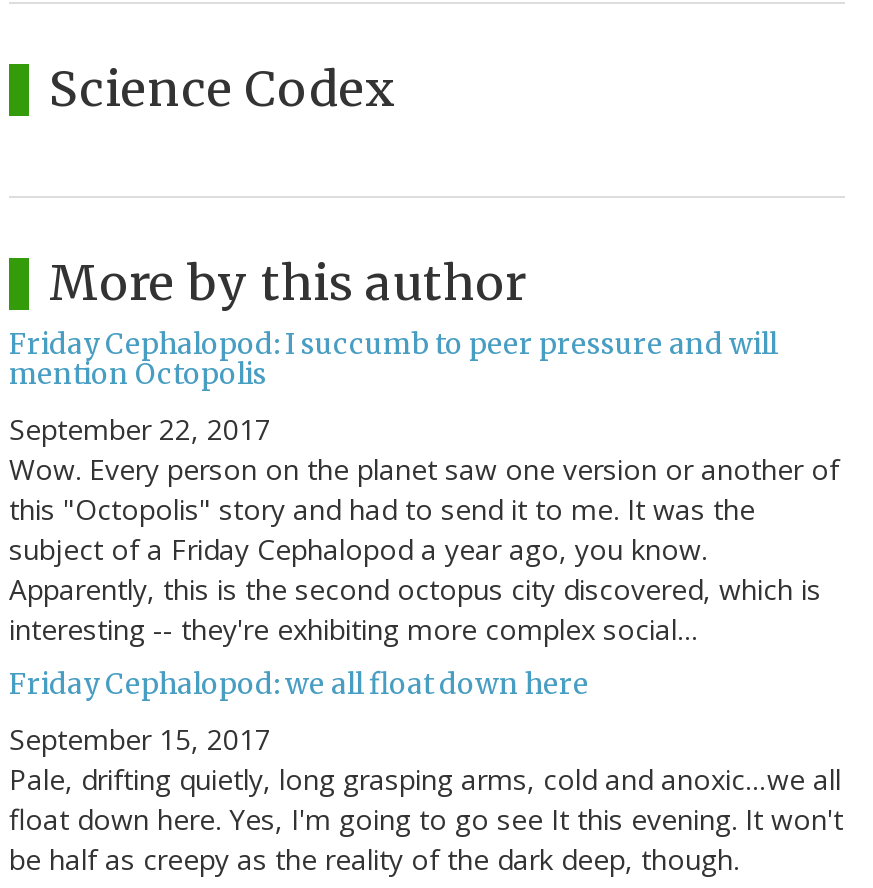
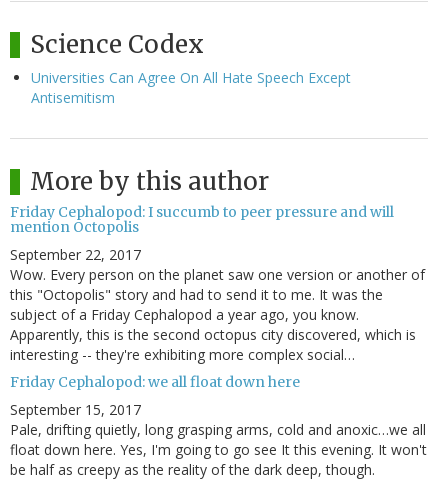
none -> [31,68,351,107] Universities Can Agree On All Hate Speech Except | Antisemitism

